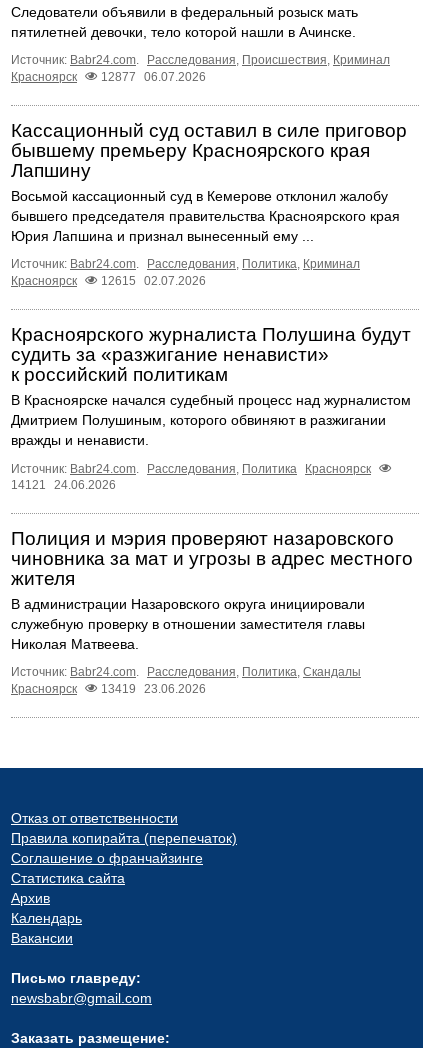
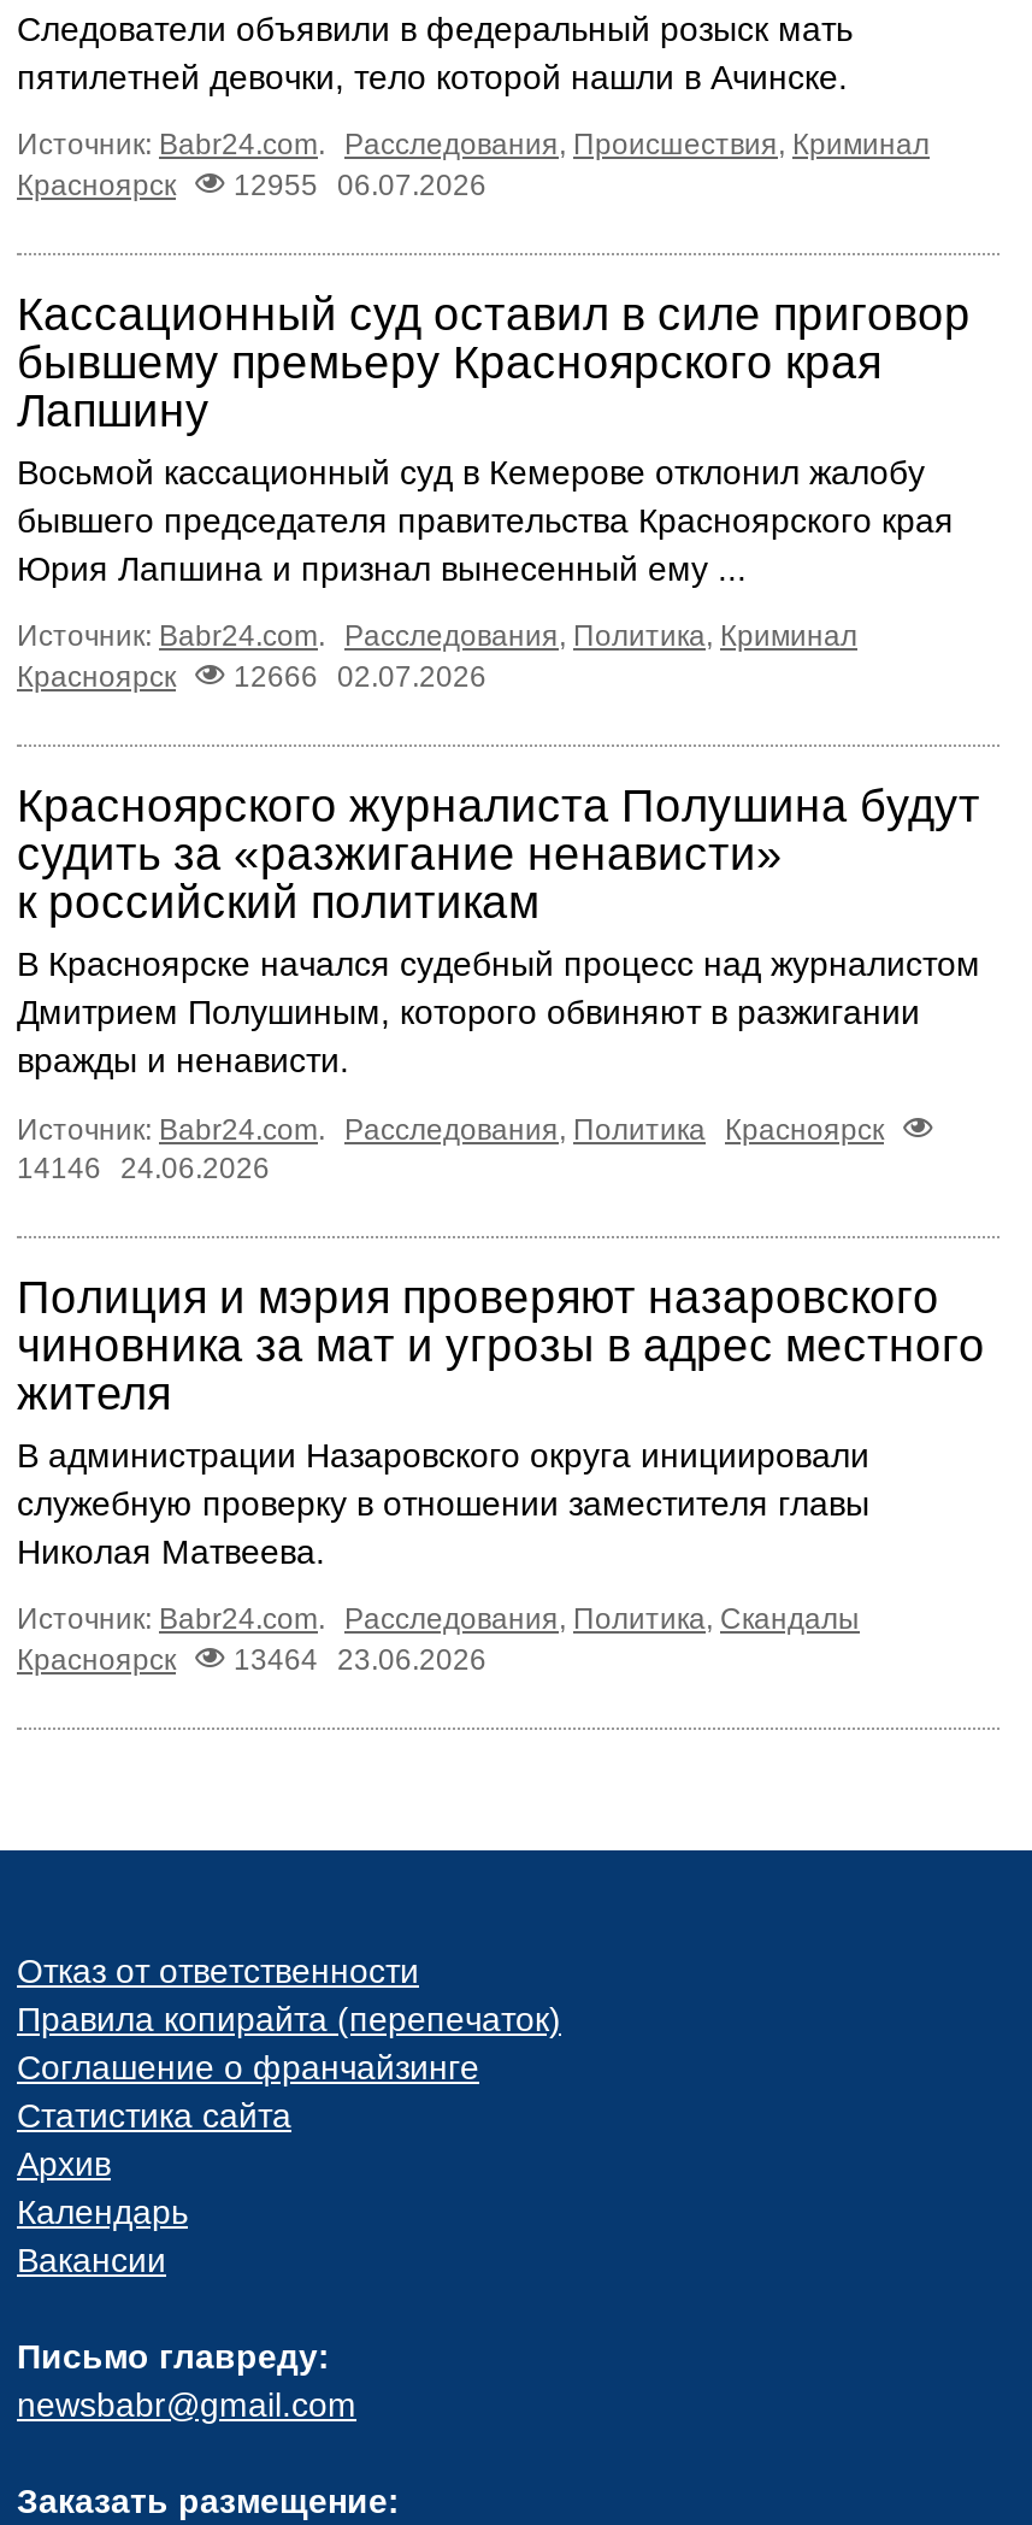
[11,70,206,84] Красноярск 12877 06.07.2026 -> [17,168,486,202] Красноярск 12955 06.07.2026
[11,274,206,288] Красноярск 12615 02.07.2026 -> [17,660,486,694] Красноярск 12666 02.07.2026
[11,478,116,492] 14121 24.06.2026 -> [17,1152,270,1186] 14146 24.06.2026
[11,682,206,696] Красноярск 13419 23.06.2026 -> [17,1644,486,1677] Красноярск 13464 23.06.2026

